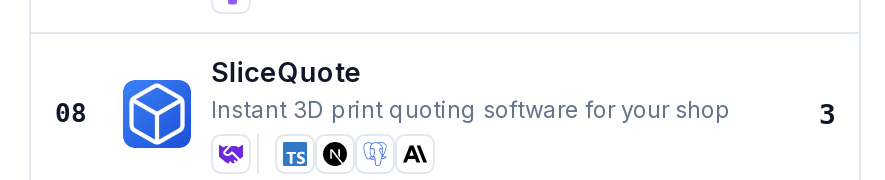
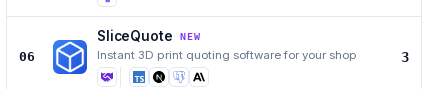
[55,97,87,127] 08 -> [19,48,35,63] 06
none -> [180,31,202,42] NEW

